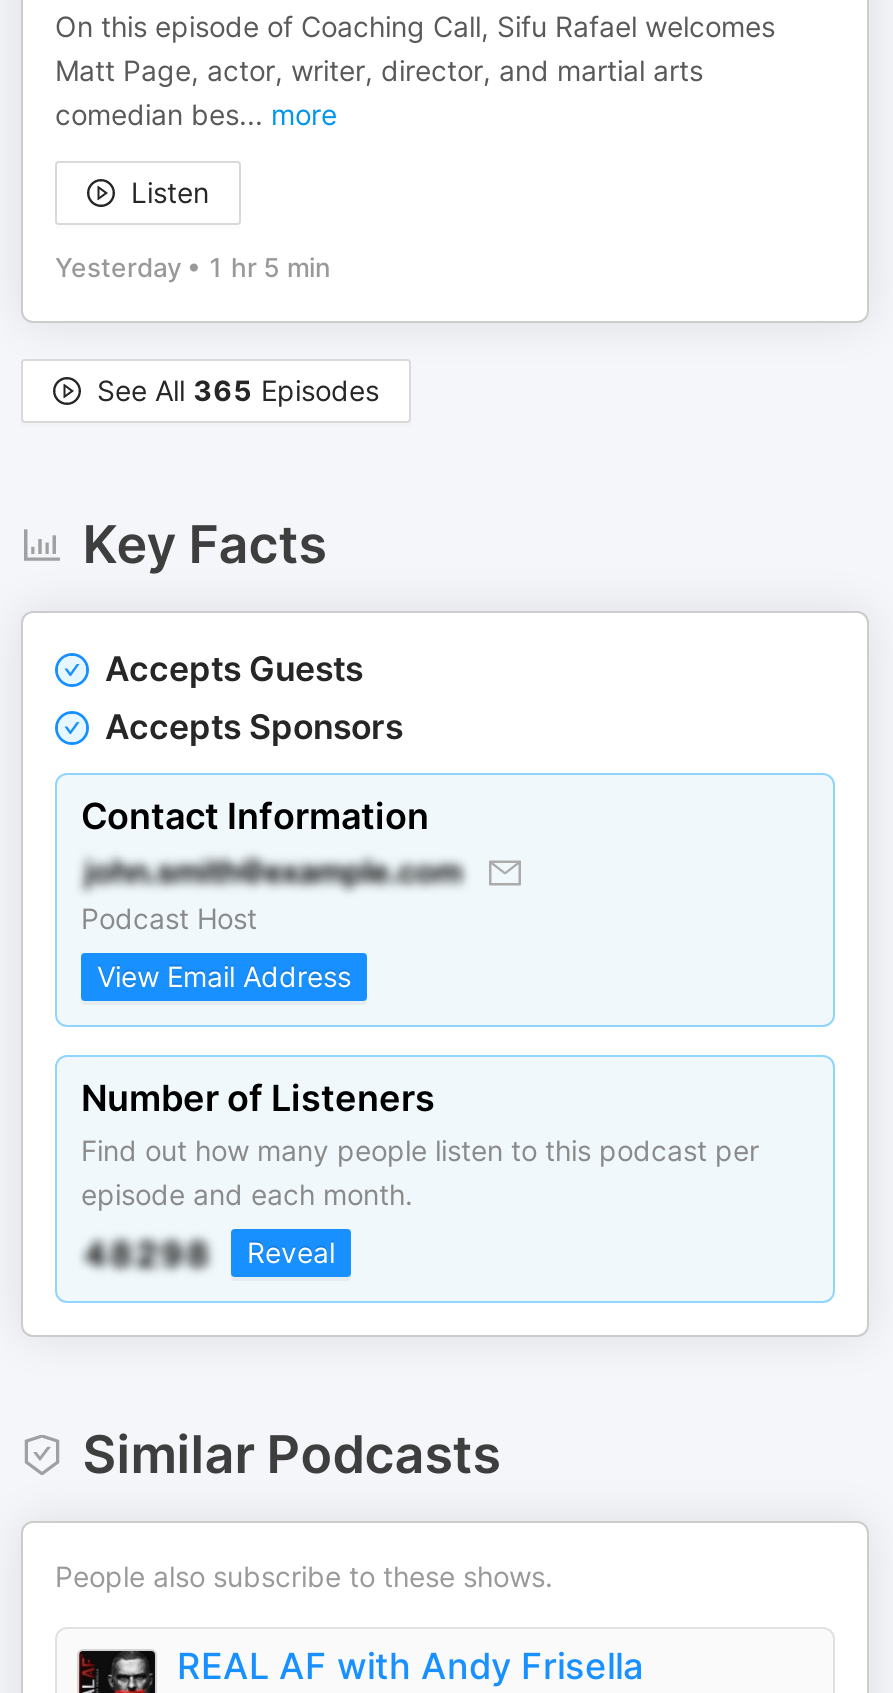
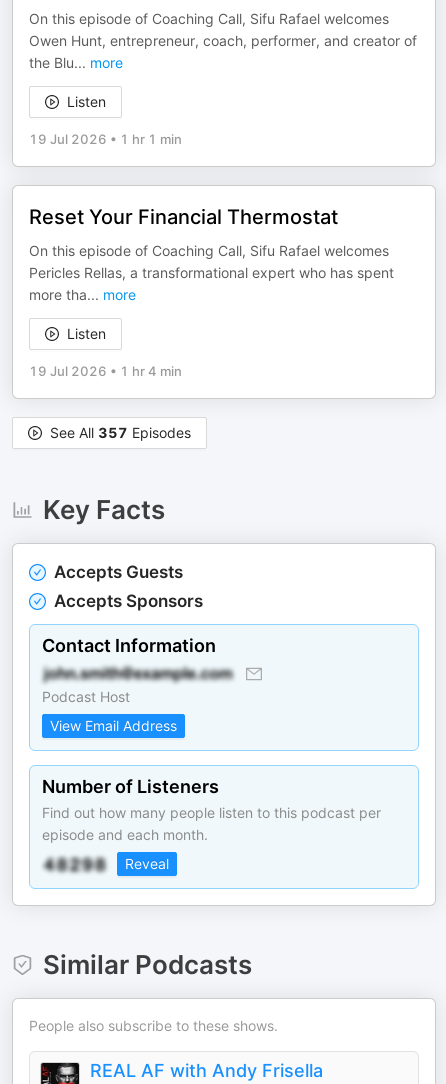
[55,53,703,87] Matt Page, actor, writer, director, and martial arts -> [29,32,417,49] Owen Hunt, entrepreneur, coach, performer, and creator of
[55,97,337,131] comedian bes... more -> [29,54,123,71] the Blu... more
[55,251,331,283] Yesterday • 1 hr 5 min -> [29,131,394,379] 19 Jul 2026 • 1 hr 1 min | Reset Your Financial Thermostat | On this episode of Coaching Call, Sifu Rafael welcomes | Pericles Rellas, a transformational expert who has spent | more tha... more | Listen | 19 Jul 2026 • 1 hr 4 min
[97,373,379,407] See All 365 Episodes -> [50,424,191,441] See All 357 Episodes

